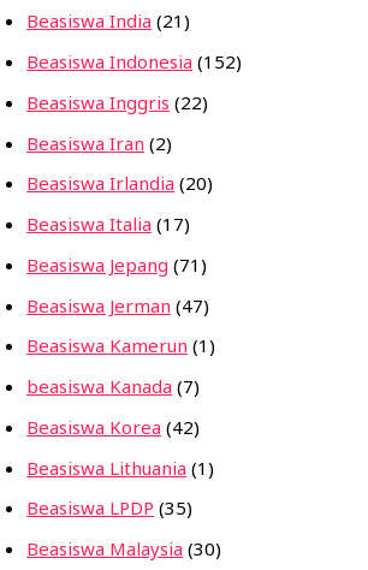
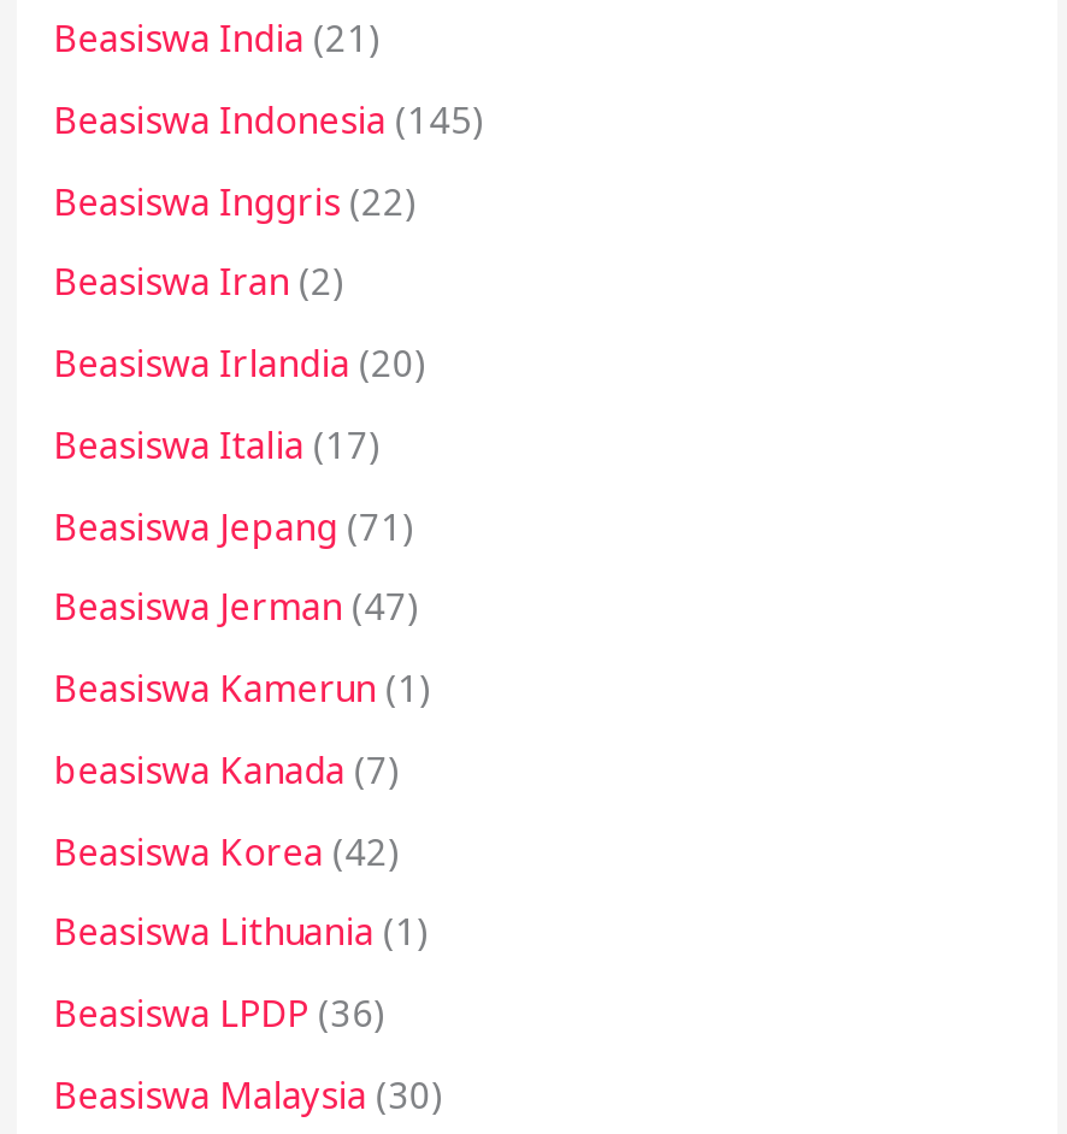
[27,49,242,73] Beasiswa Indonesia (152) -> [53,95,484,143] Beasiswa Indonesia (145)
[27,496,193,520] Beasiswa LPDP (35) -> [53,989,386,1037] Beasiswa LPDP (36)

